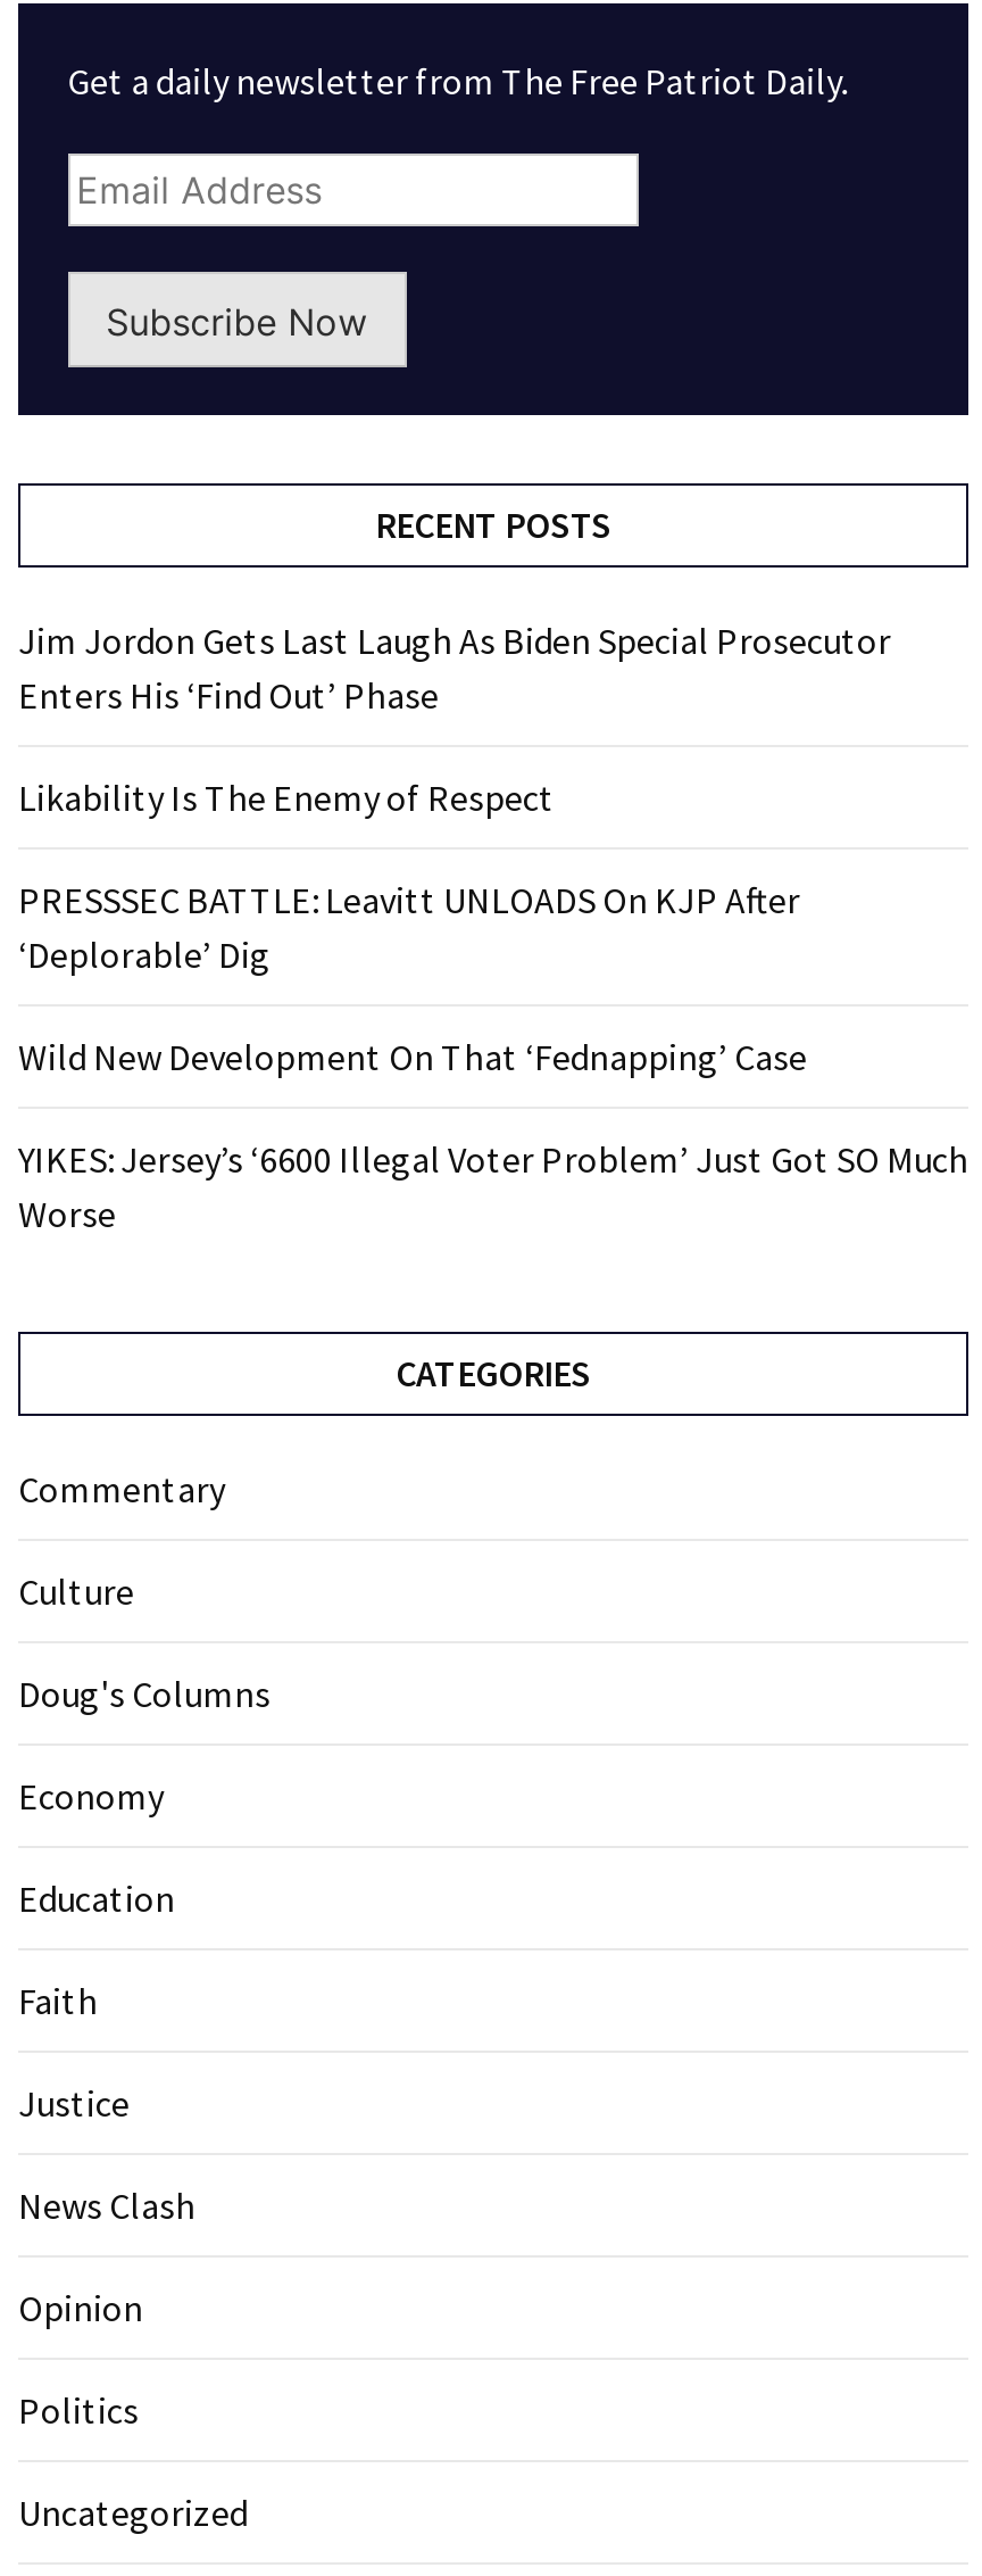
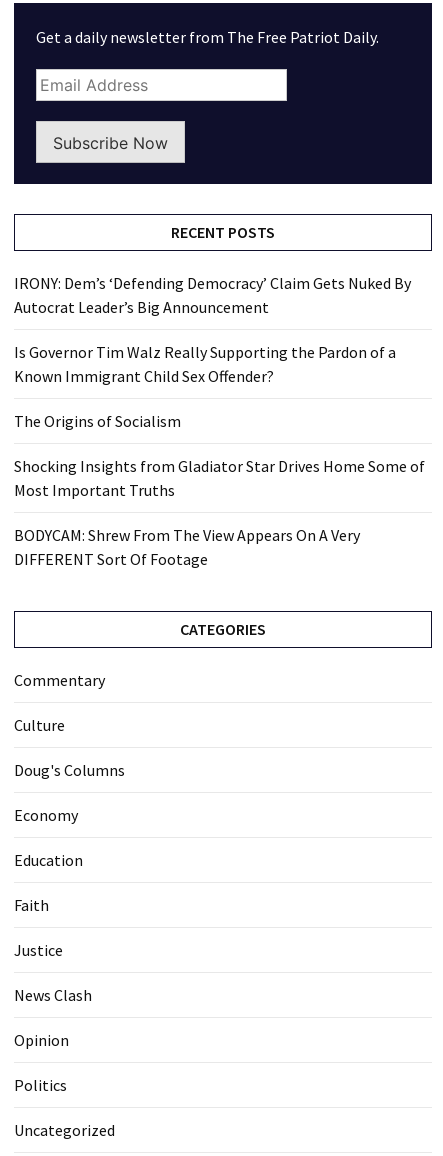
[18,618,891,719] Jim Jordon Gets Last Laugh As Biden Special Prosecutor | Enters His ‘Find Out’ Phase -> [14,273,411,317] IRONY: Dem’s ‘Defending Democracy’ Claim Gets Nuked By | Autocrat Leader’s Big Announcement
[18,775,555,821] Likability Is The Enemy of Respect -> [14,342,396,386] Is Governor Tim Walz Really Supporting the Pardon of a | Known Immigrant Child Sex Offender?
[18,878,800,978] PRESSSEC BATTLE: Leavitt UNLOADS On KJP After | ‘Deplorable’ Dig -> [14,411,181,431] The Origins of Socialism
[18,1035,807,1080] Wild New Development On That ‘Fednapping’ Case -> [14,456,425,500] Shocking Insights from Gladiator Star Drives Home Some of | Most Important Truths
[18,1137,968,1237] YIKES: Jersey’s ‘6600 Illegal Voter Problem’ Just Got SO Much | Worse -> [14,525,360,569] BODYCAM: Shrew From The View Appears On A Very | DIFFERENT Sort Of Footage

